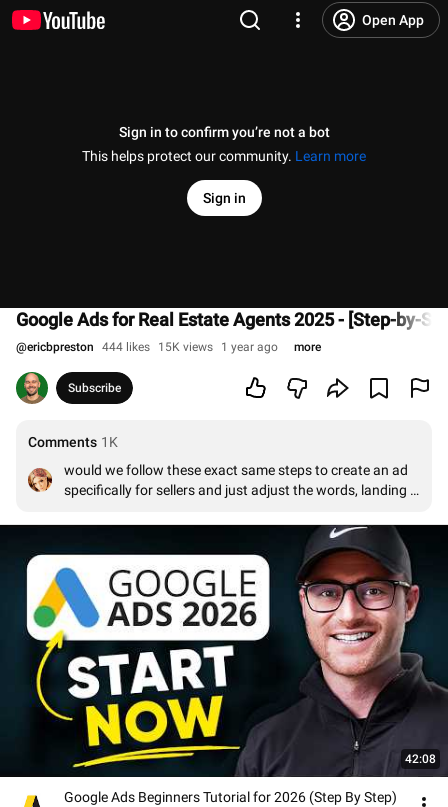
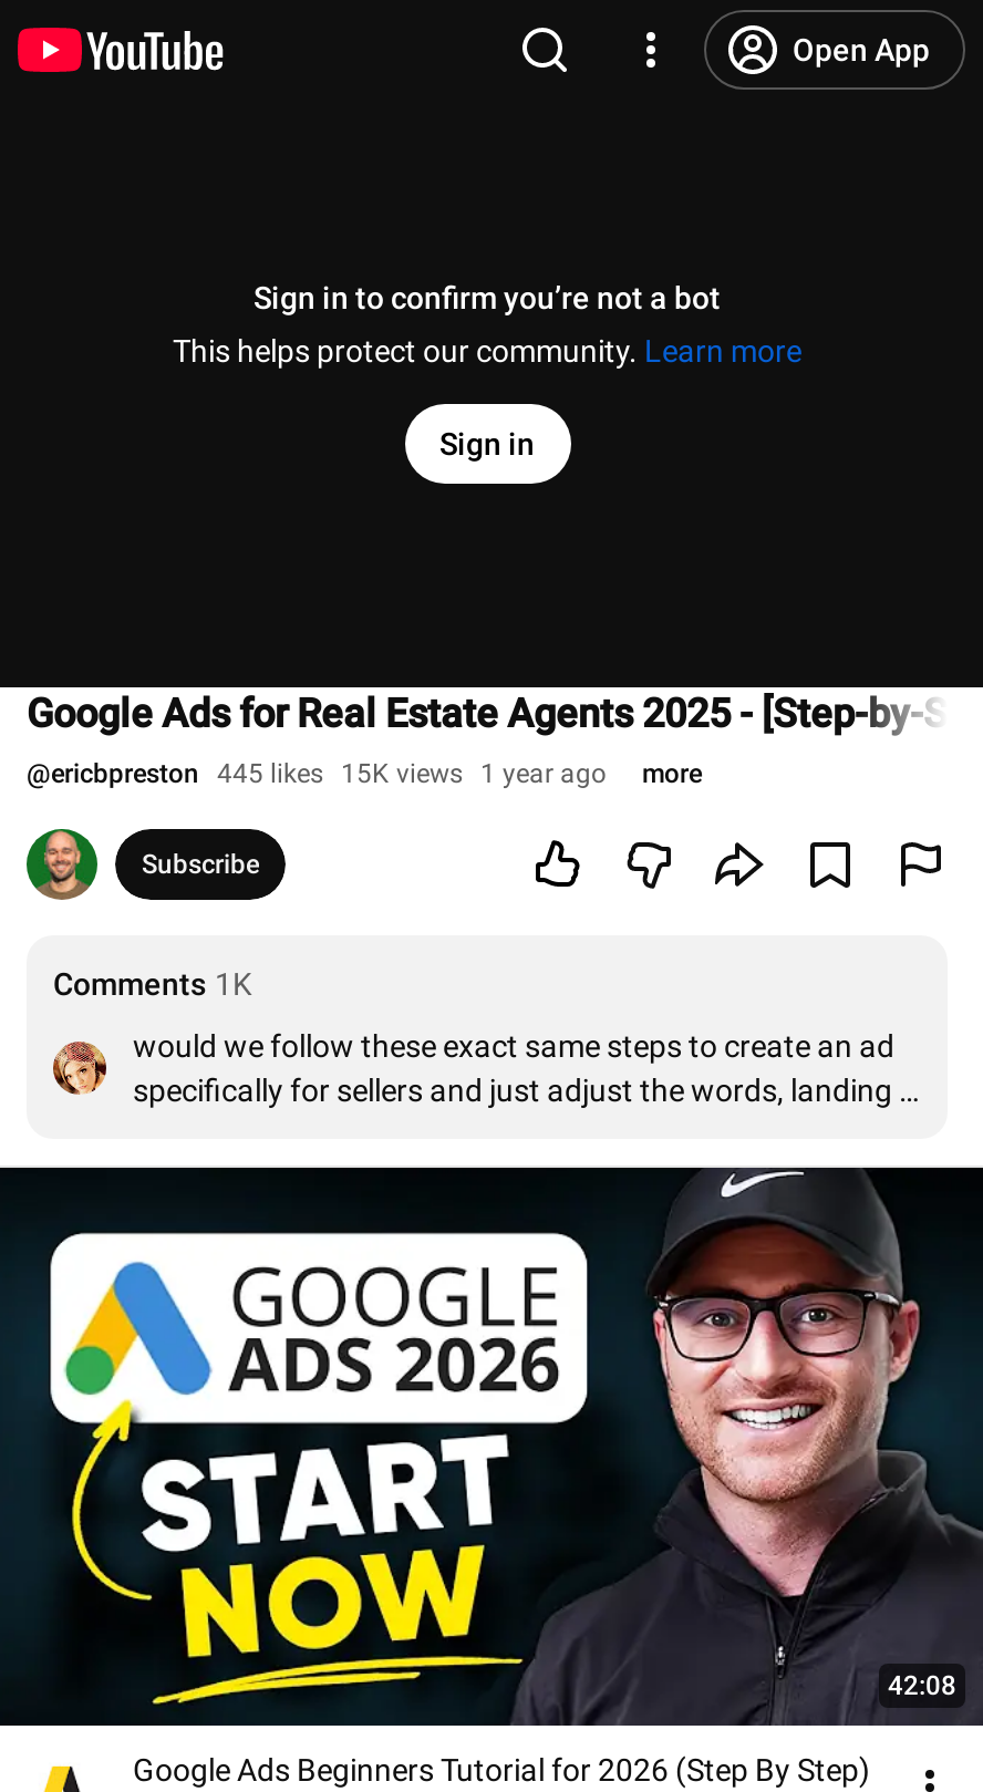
[16,340,278,354] @ericbpreston 444 likes 15K views 1 year ago -> [27,758,607,789] @ericbpreston 445 likes 15K views 1 year ago

